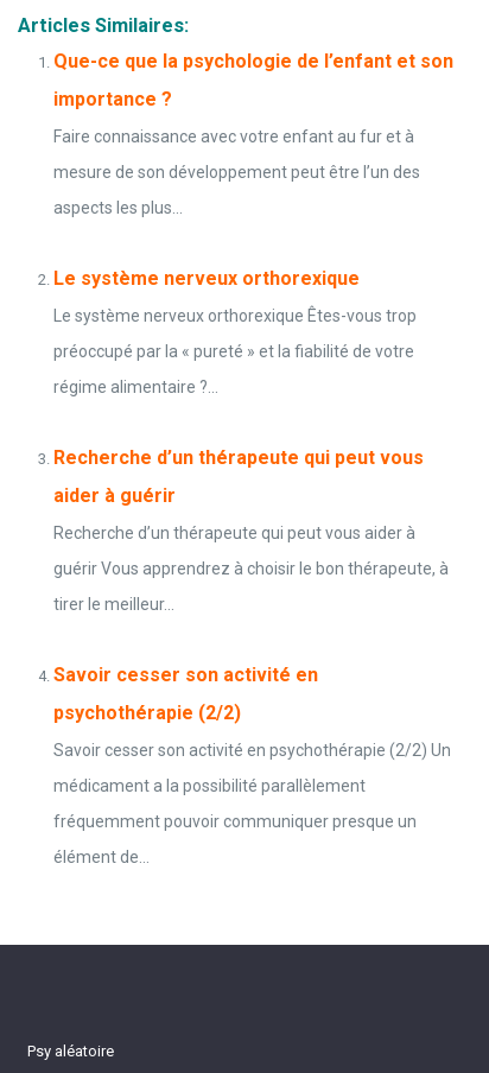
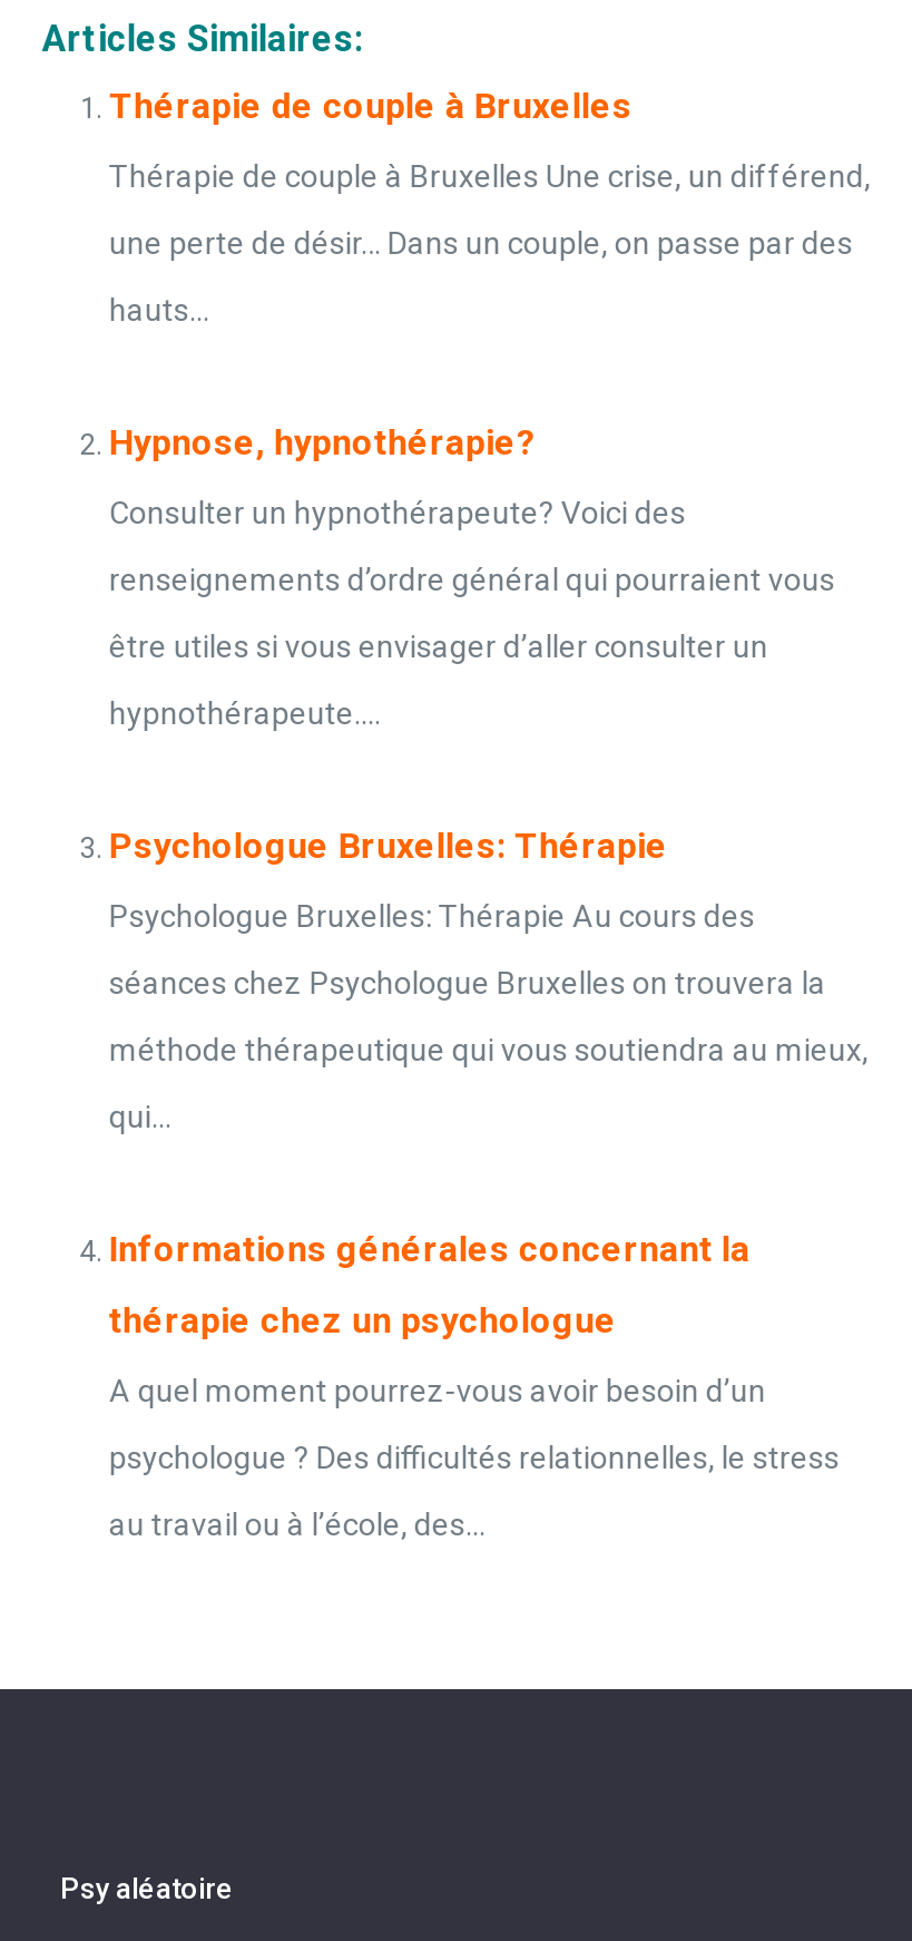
[53,50,453,866] Que-ce que la psychologie de l’enfant et son | importance ? | Faire connaissance avec votre enfant au fur et à | mesure de son développement peut être l’un des | aspects les plus... | Le système nerveux orthorexique | Le système nerveux orthorexique Êtes-vous trop | préoccupé par la « pureté » et la fiabilité de votre | régime alimentaire ?... | Recherche d’un thérapeute qui peut vous | aider à guérir | Recherche d’un thérapeute qui peut vous aider à | guérir Vous apprendrez à choisir le bon thérapeute, à | tirer le meilleur... | Savoir cesser son activité en | psychothérapie (2/2) | Savoir cesser son activité en psychothérapie (2/2) Un | médicament a la possibilité parallèlement | fréquemment pouvoir communiquer presque un | élément de... -> [109,85,870,1542] Thérapie de couple à Bruxelles | Thérapie de couple à Bruxelles Une crise, un différend, | une perte de désir… Dans un couple, on passe par des | hauts... | Hypnose, hypnothérapie? | Consulter un hypnothérapeute? Voici des | renseignements d’ordre général qui pourraient vous | être utiles si vous envisager d’aller consulter un | hypnothérapeute.... | Psychologue Bruxelles: Thérapie | Psychologue Bruxelles: Thérapie Au cours des | séances chez Psychologue Bruxelles on trouvera la | méthode thérapeutique qui vous soutiendra au mieux, | qui... | Informations générales concernant la | thérapie chez un psychologue | A quel moment pourrez-vous avoir besoin d’un | psychologue ? Des difficultés relationnelles, le stress | au travail ou à l’école, des...

